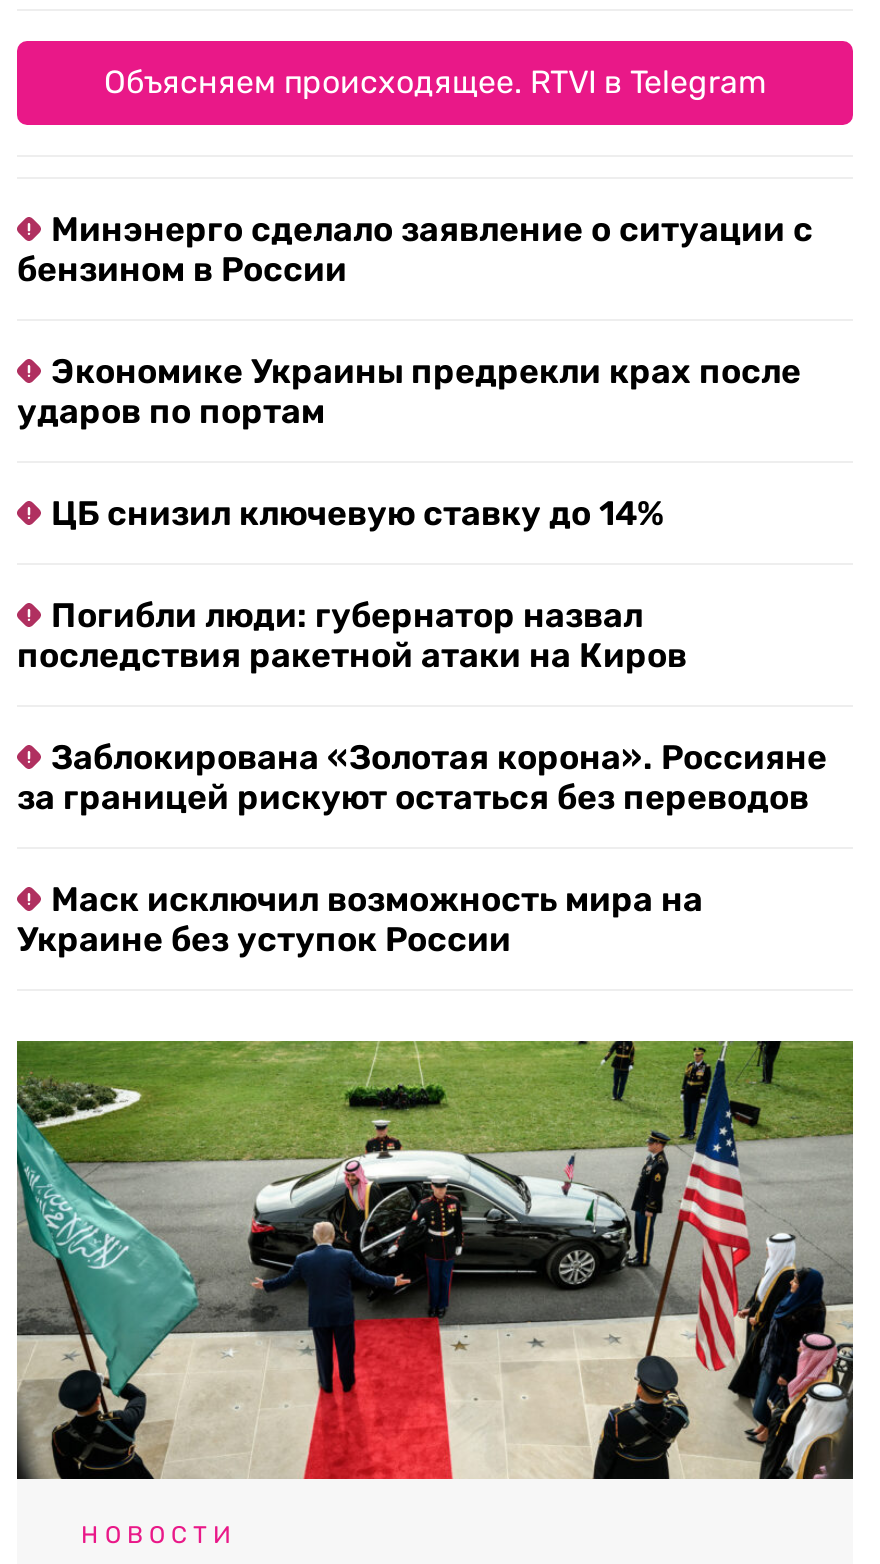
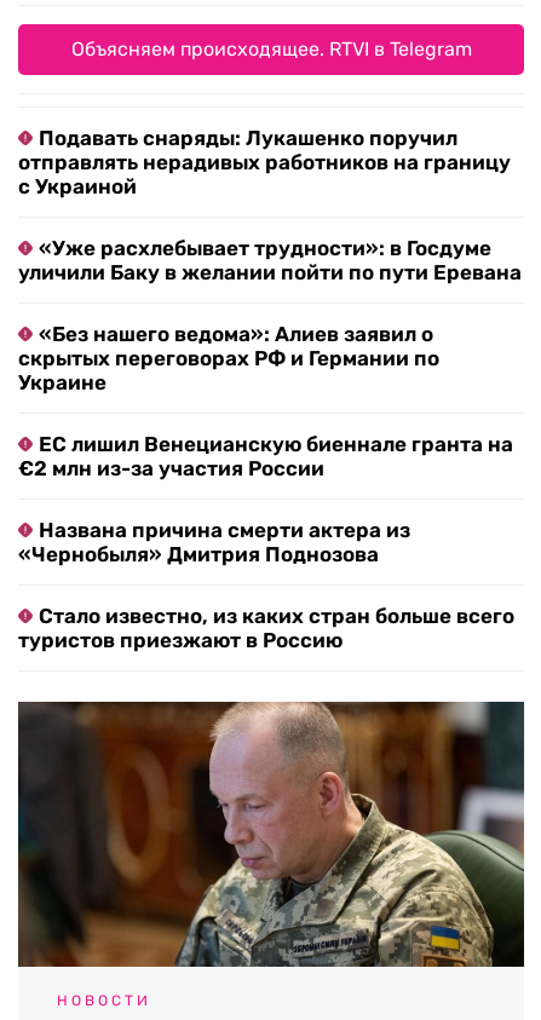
[17,209,813,289] Минэнерго сделало заявление о ситуации с | бензином в России -> [18,126,511,199] Подавать снаряды: Лукашенко поручил | отправлять нерадивых работников на границу | с Украиной
[17,351,801,431] Экономике Украины предрекли крах после | ударов по портам -> [18,236,522,284] «Уже расхлебывает трудности»: в Госдуме | уличили Баку в желании пойти по пути Еревана
[51,493,665,533] ЦБ снизил ключевую ставку до 14% -> [18,322,439,395] «Без нашего ведома»: Алиев заявил о | скрытых переговорах РФ и Германии по | Украине
[17,595,687,675] Погибли люди: губернатор назвал | последствия ракетной атаки на Киров -> [18,432,513,480] ЕС лишил Венецианскую биеннале гранта на | €2 млн из-за участия России
[17,737,827,817] Заблокирована «Золотая корона». Россияне | за границей рискуют остаться без переводов -> [18,518,410,566] Названа причина смерти актера из | «Чернобыля» Дмитрия Поднозова
[17,879,703,959] Маск исключил возможность мира на | Украине без уступок России -> [18,604,514,652] Стало известно, из каких стран больше всего | туристов приезжают в Россию
[15,1055,853,1481] [image] -> [18,701,524,968] [image]

